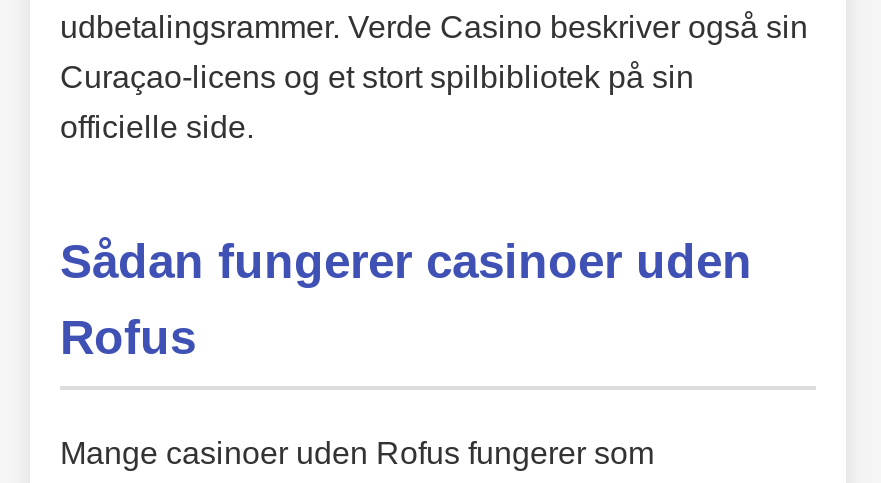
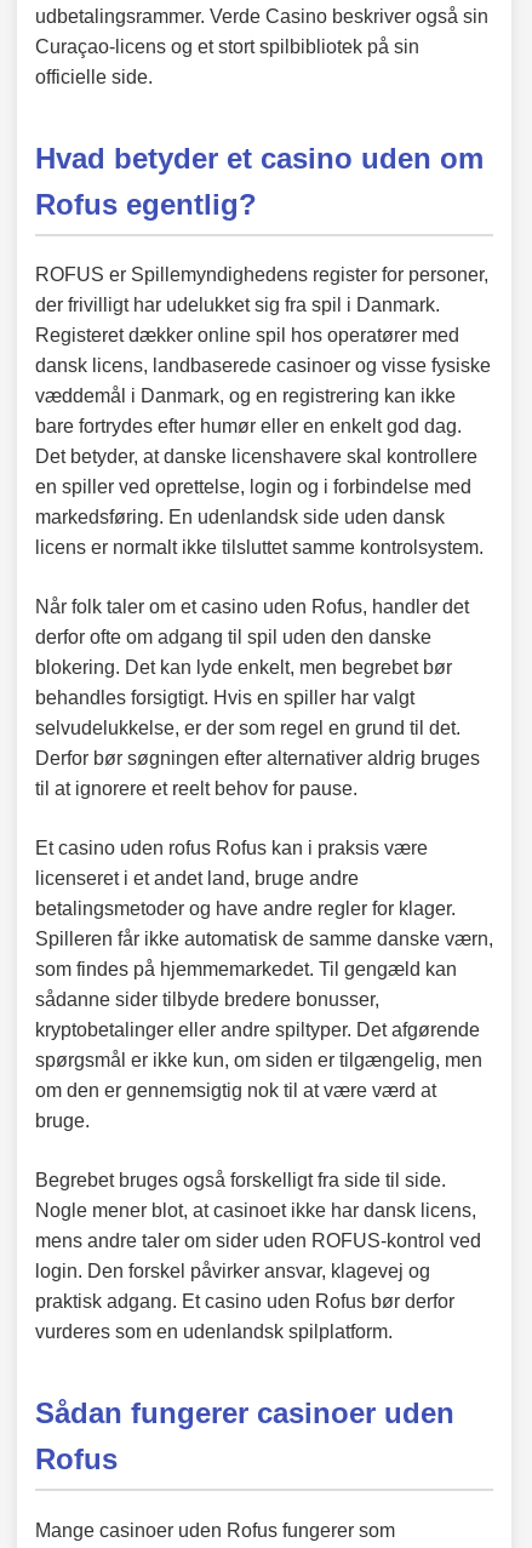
none -> [35,142,493,1342] Hvad betyder et casino uden om | Rofus egentlig? | ROFUS er Spillemyndighedens register for personer, | der frivilligt har udelukket sig fra spil i Danmark. | Registeret dækker online spil hos operatører med | dansk licens, landbaserede casinoer og visse fysiske | væddemål i Danmark, og en registrering kan ikke | bare fortrydes efter humør eller en enkelt god dag. | Det betyder, at danske licenshavere skal kontrollere | en spiller ved oprettelse, login og i forbindelse med | markedsføring. En udenlandsk side uden dansk | licens er normalt ikke tilsluttet samme kontrolsystem. | Når folk taler om et casino uden Rofus, handler det | derfor ofte om adgang til spil uden den danske | blokering. Det kan lyde enkelt, men begrebet bør | behandles forsigtigt. Hvis en spiller har valgt | selvudelukkelse, er der som regel en grund til det. | Derfor bør søgningen efter alternativer aldrig bruges | til at ignorere et reelt behov for pause. | Et casino uden rofus Rofus kan i praksis være | licenseret i et andet land, bruge andre | betalingsmetoder og have andre regler for klager. | Spilleren får ikke automatisk de samme danske værn, | som findes på hjemmemarkedet. Til gengæld kan | sådanne sider tilbyde bredere bonusser, | kryptobetalinger eller andre spiltyper. Det afgørende | spørgsmål er ikke kun, om siden er tilgængelig, men | om den er gennemsigtig nok til at være værd at | bruge. | Begrebet bruges også forskelligt fra side til side. | Nogle mener blot, at casinoet ikke har dansk licens, | mens andre taler om sider uden ROFUS-kontrol ved | login. Den forskel påvirker ansvar, klagevej og | praktisk adgang. Et casino uden Rofus bør derfor | vurderes som en udenlandsk spilplatform.

